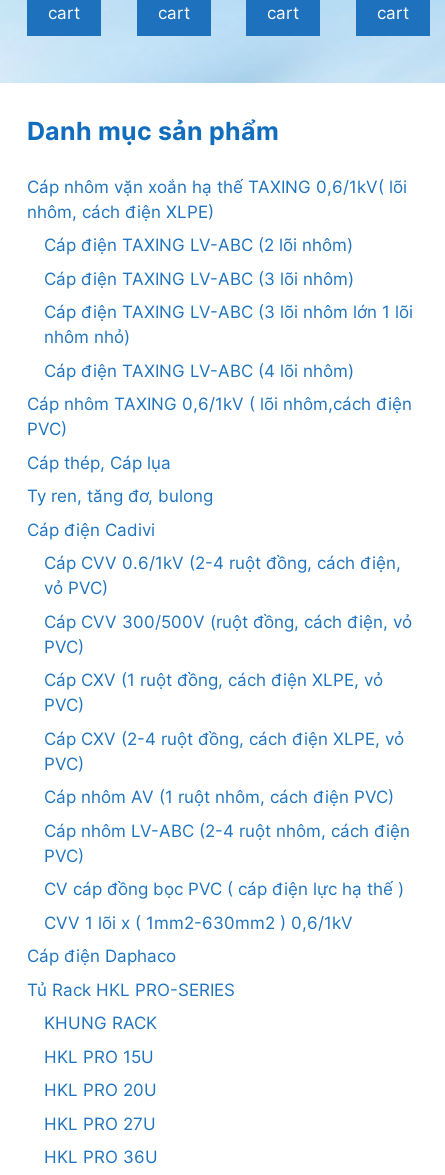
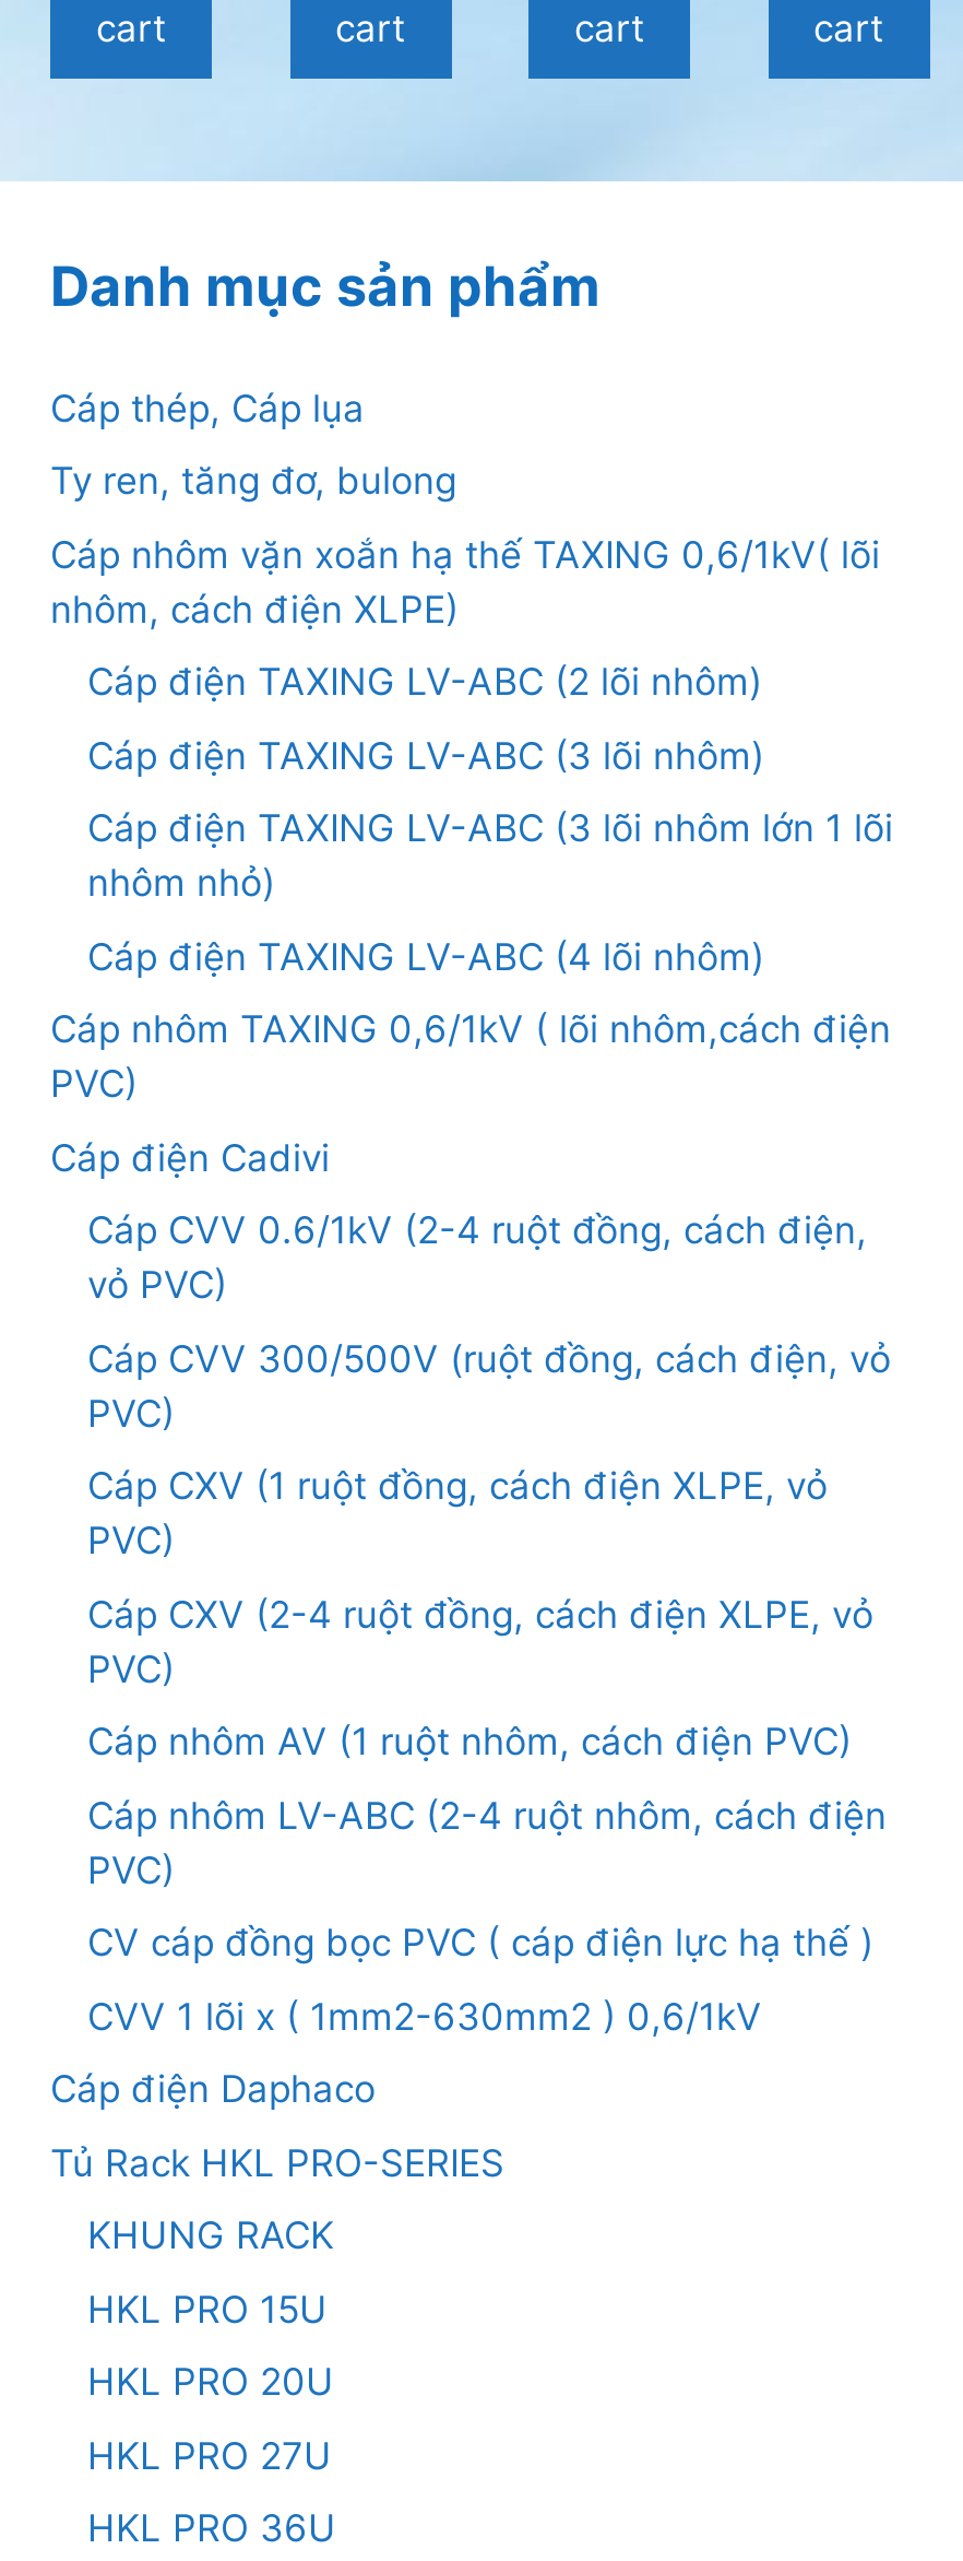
moved [27,177,413,439] -> [50,533,893,1106]: Cáp nhôm vặn xoắn hạ thế TAXING 0,6/1kV( lõi | nhôm, cách điện XLPE) | Cáp điện TAXING LV-ABC (2 lõi nhôm) | ... | Cáp nhôm TAXING 0,6/1kV ( lõi nhôm,cách điện | PVC)
moved [27,453,213,506] -> [50,386,456,503]: Cáp thép, Cáp lụa | Ty ren, tăng đơ, bulong

